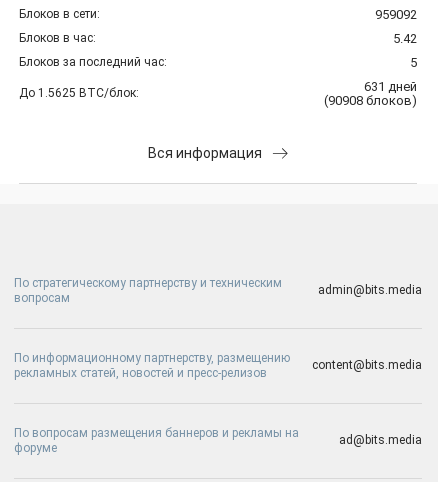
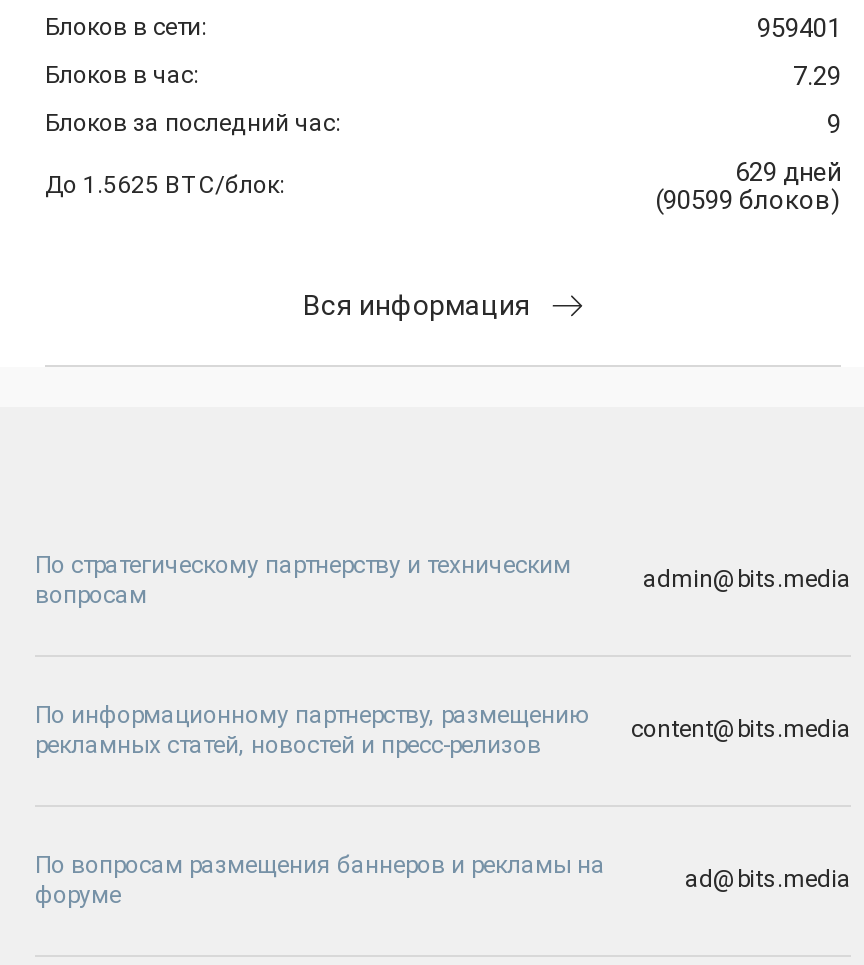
[375,7,417,22] 959092 -> [757,13,841,43] 959401
[393,31,417,46] 5.42 -> [793,61,841,91] 7.29
[410,55,417,70] 5 -> [827,109,841,139] 9
[364,79,417,94] 631 дней -> [735,157,841,187] 629 дней
[324,93,417,108] (90908 блоков) -> [655,185,841,215] (90599 блоков)

